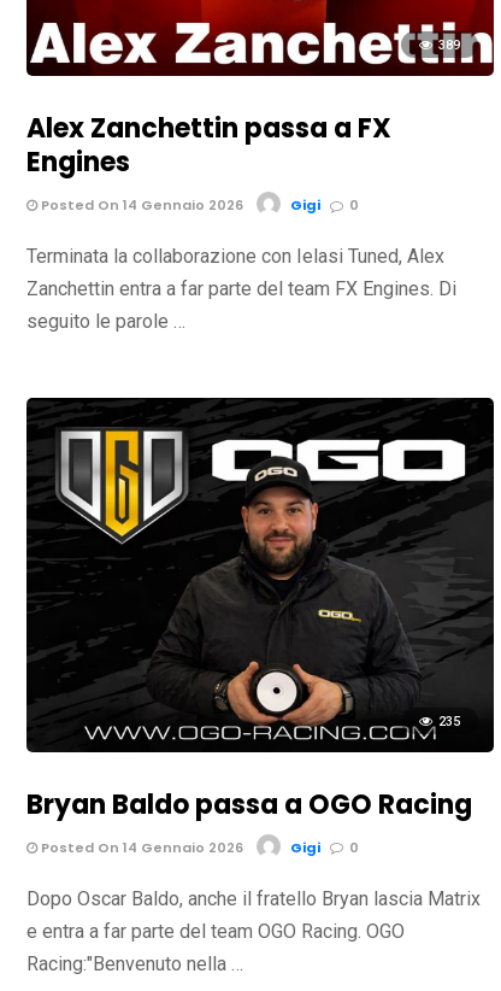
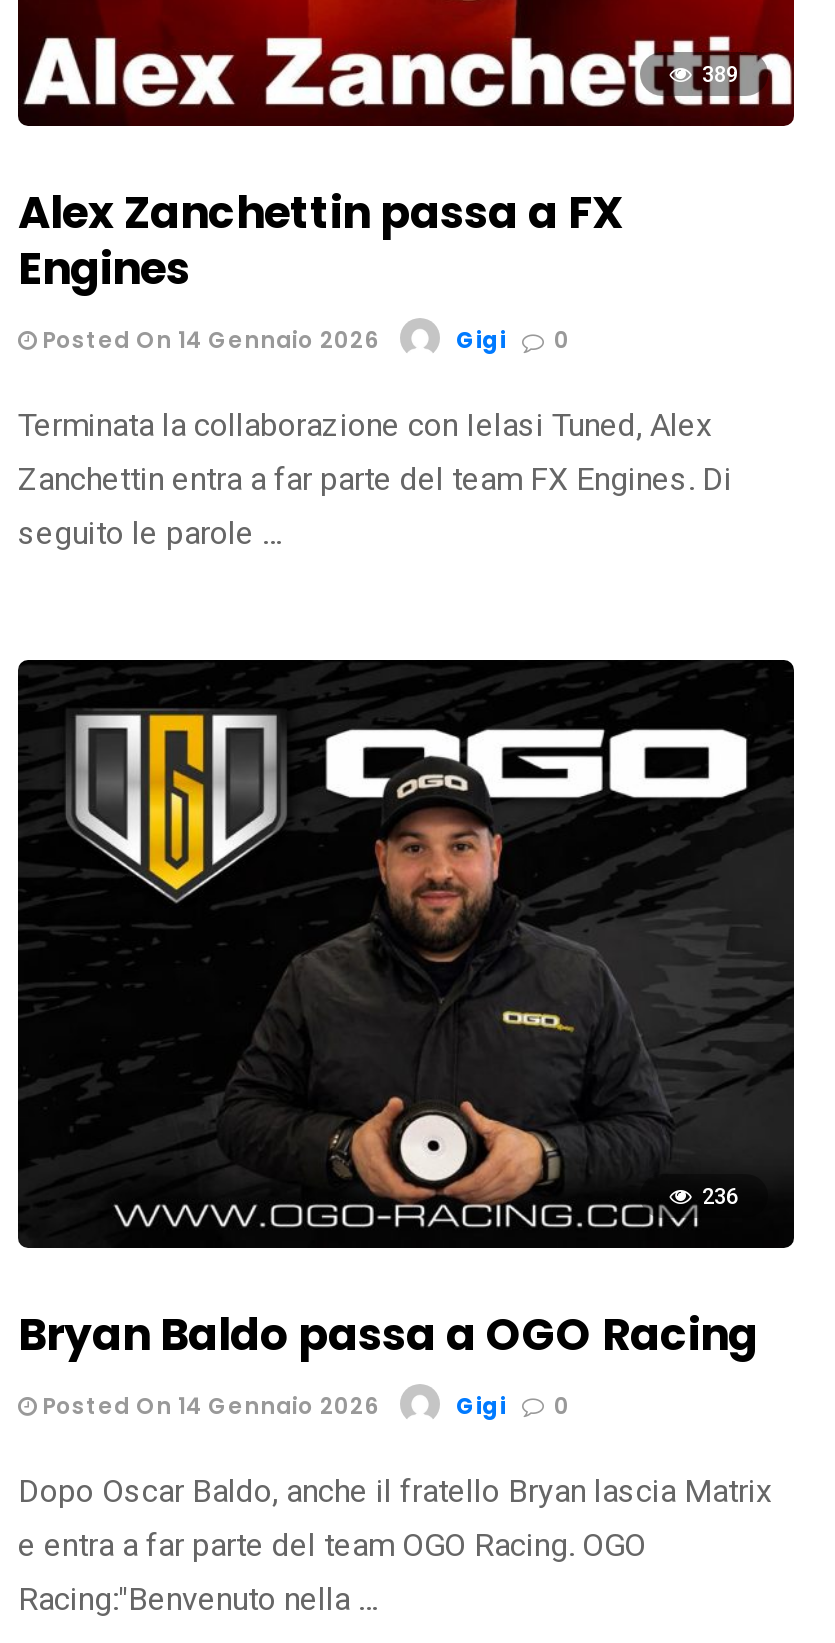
[438,713,460,729] 235 -> [702,1183,738,1209] 236

